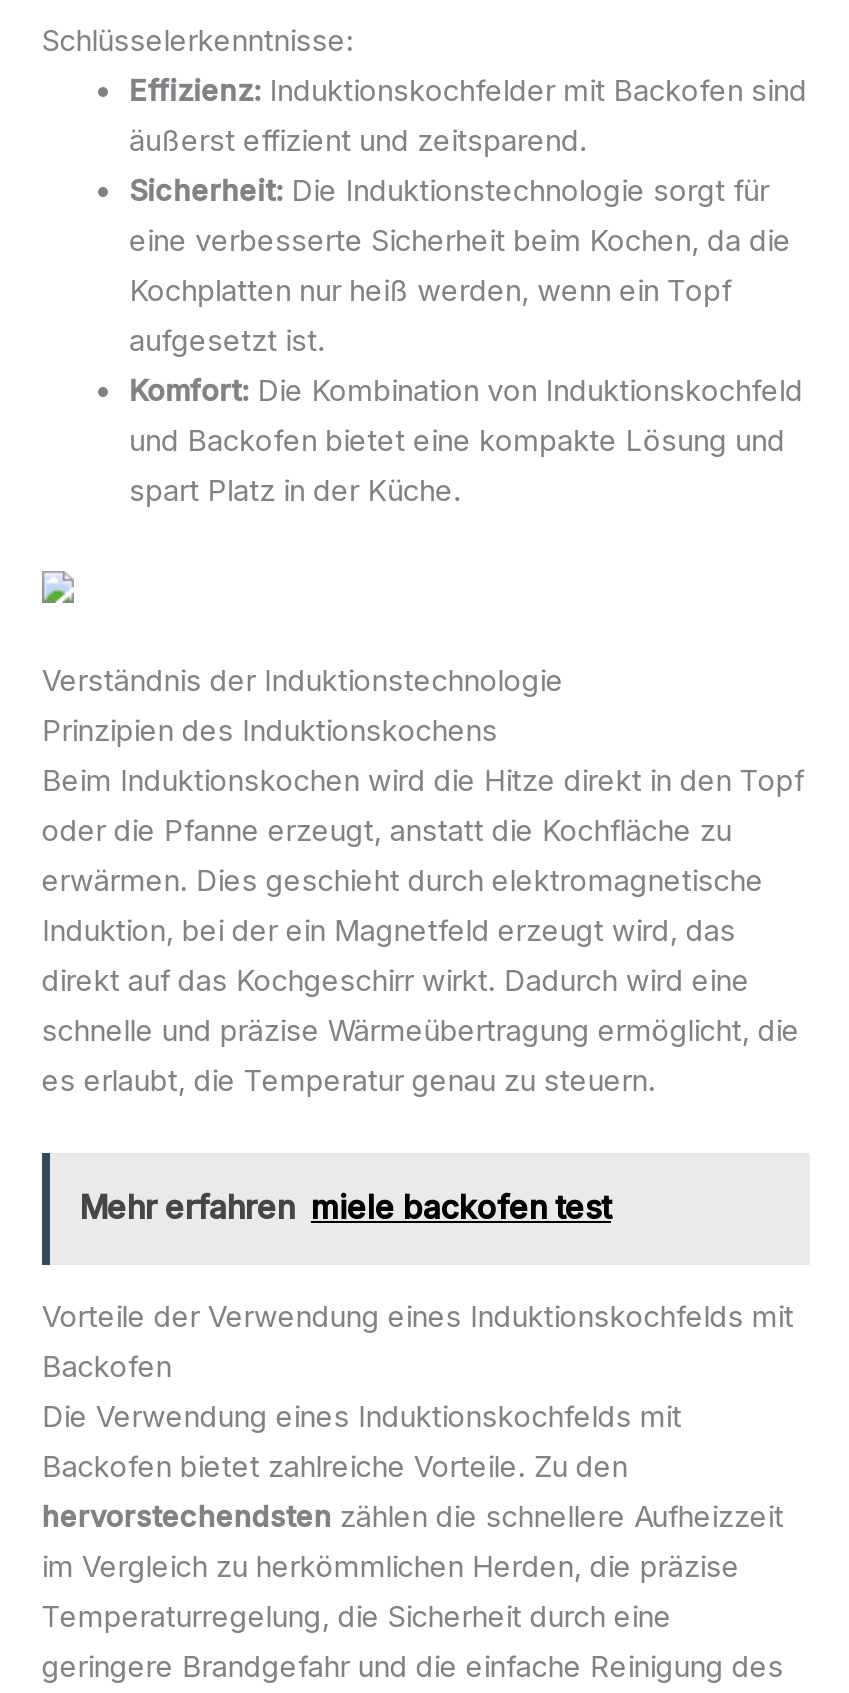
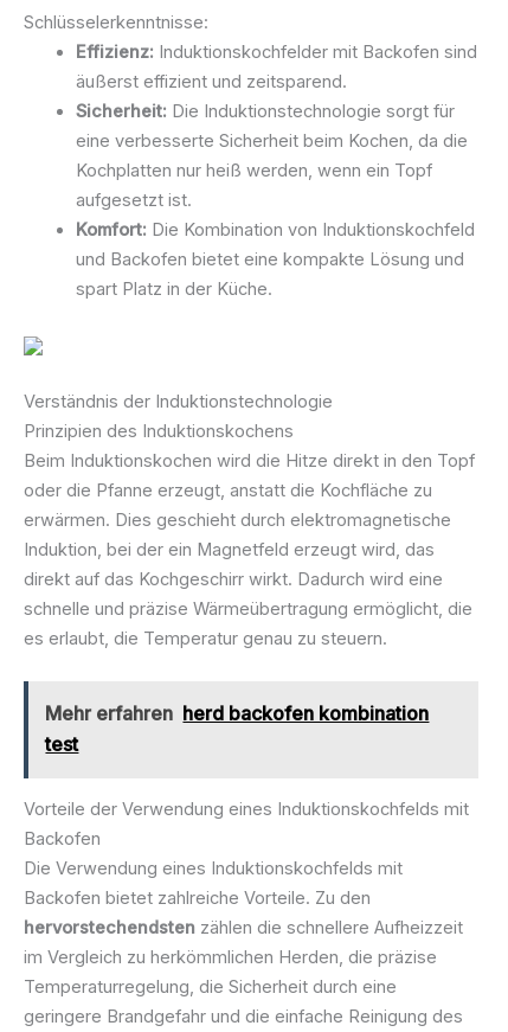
[79,1187,611,1227] Mehr erfahren miele backofen test -> [46,701,429,756] Mehr erfahren herd backofen kombination | test

